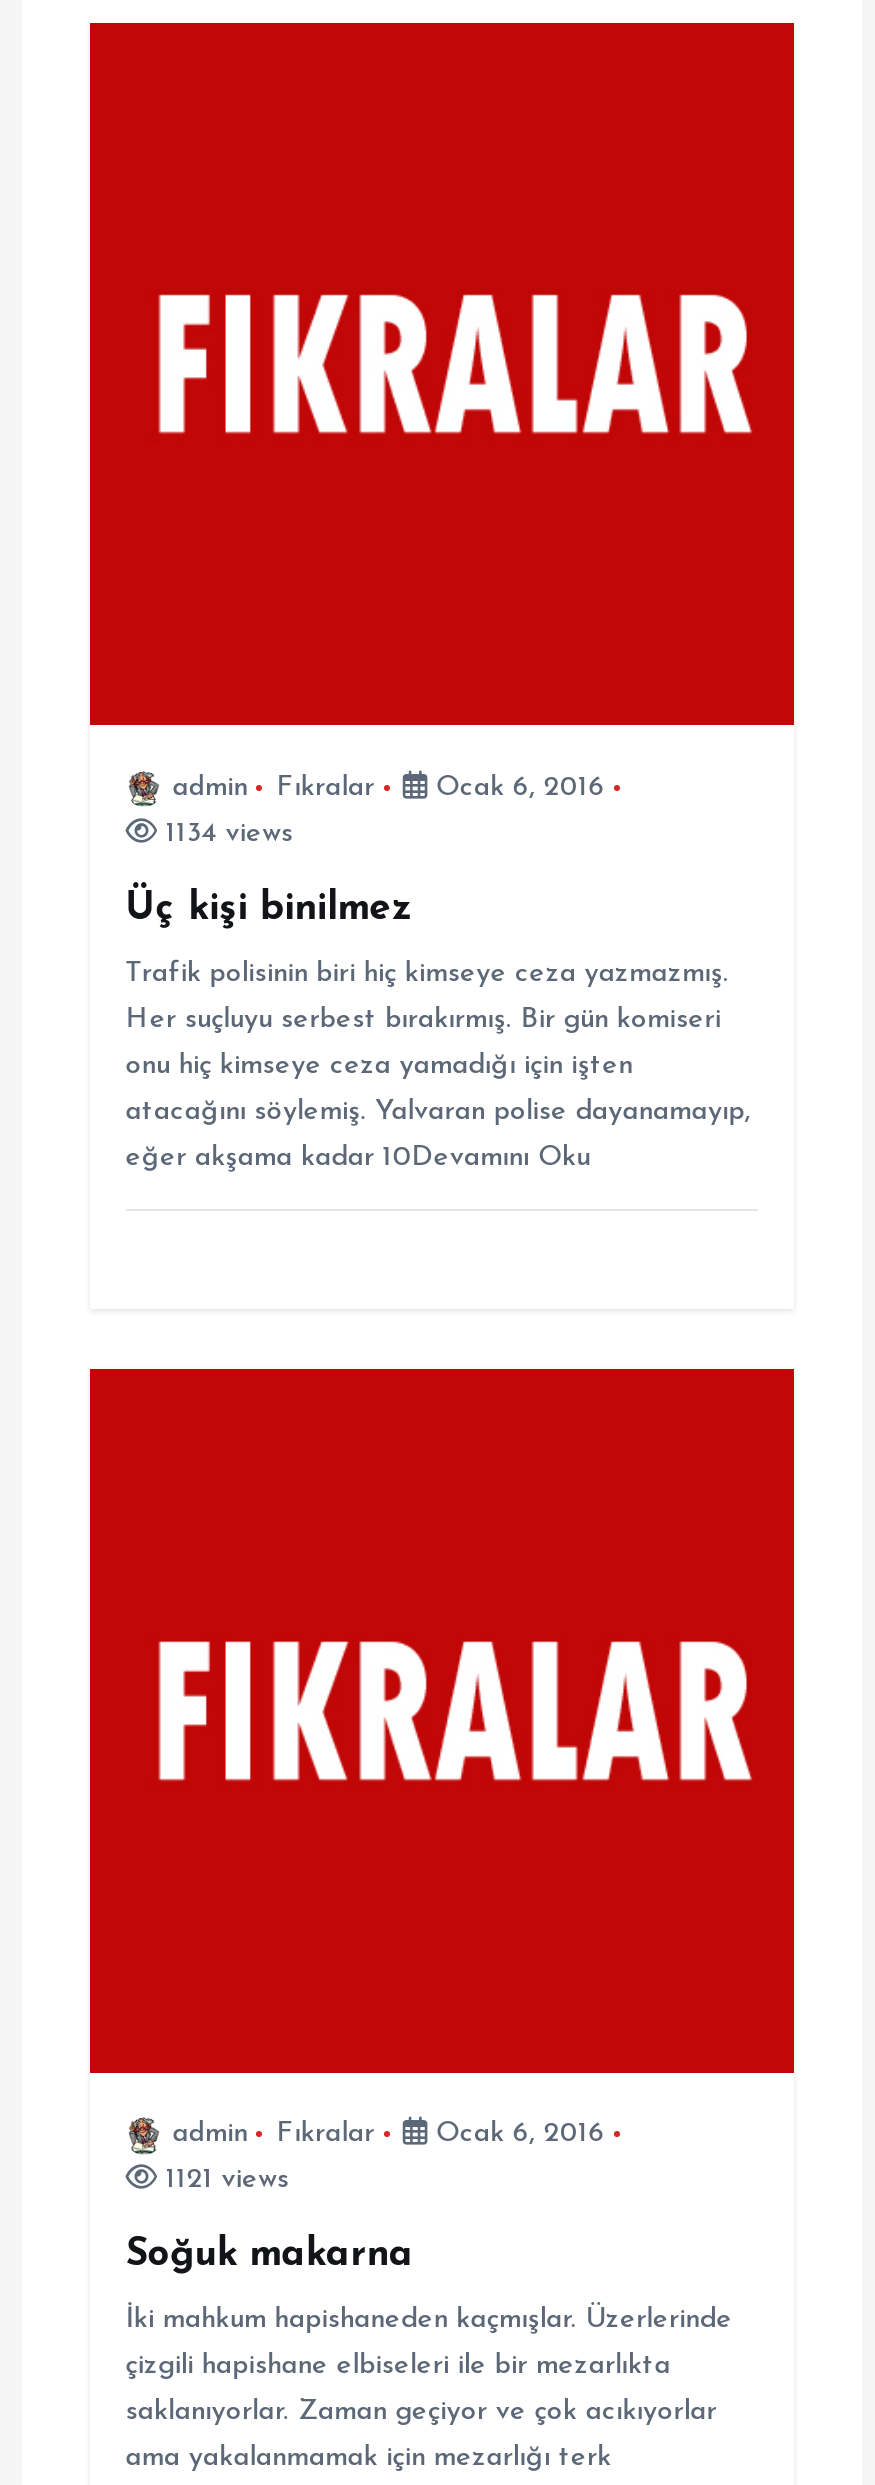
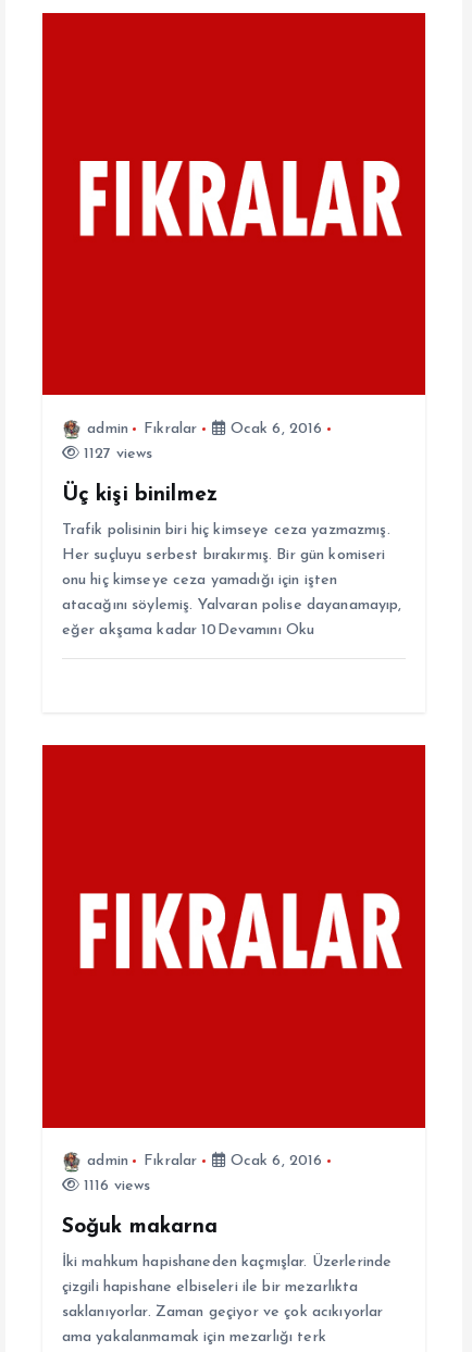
[158,819,293,849] 1134 views -> [79,446,153,462] 1127 views
[158,2166,289,2196] 1121 views -> [79,1178,151,1195] 1116 views

